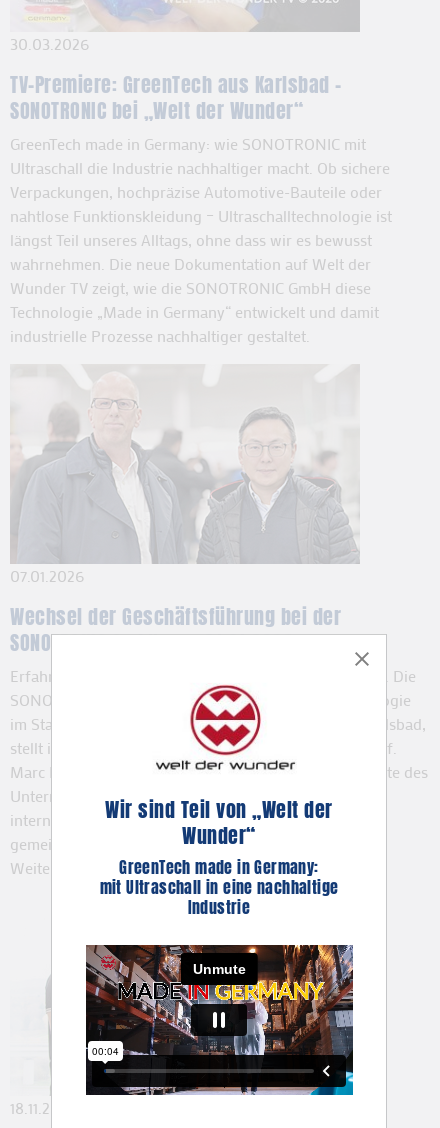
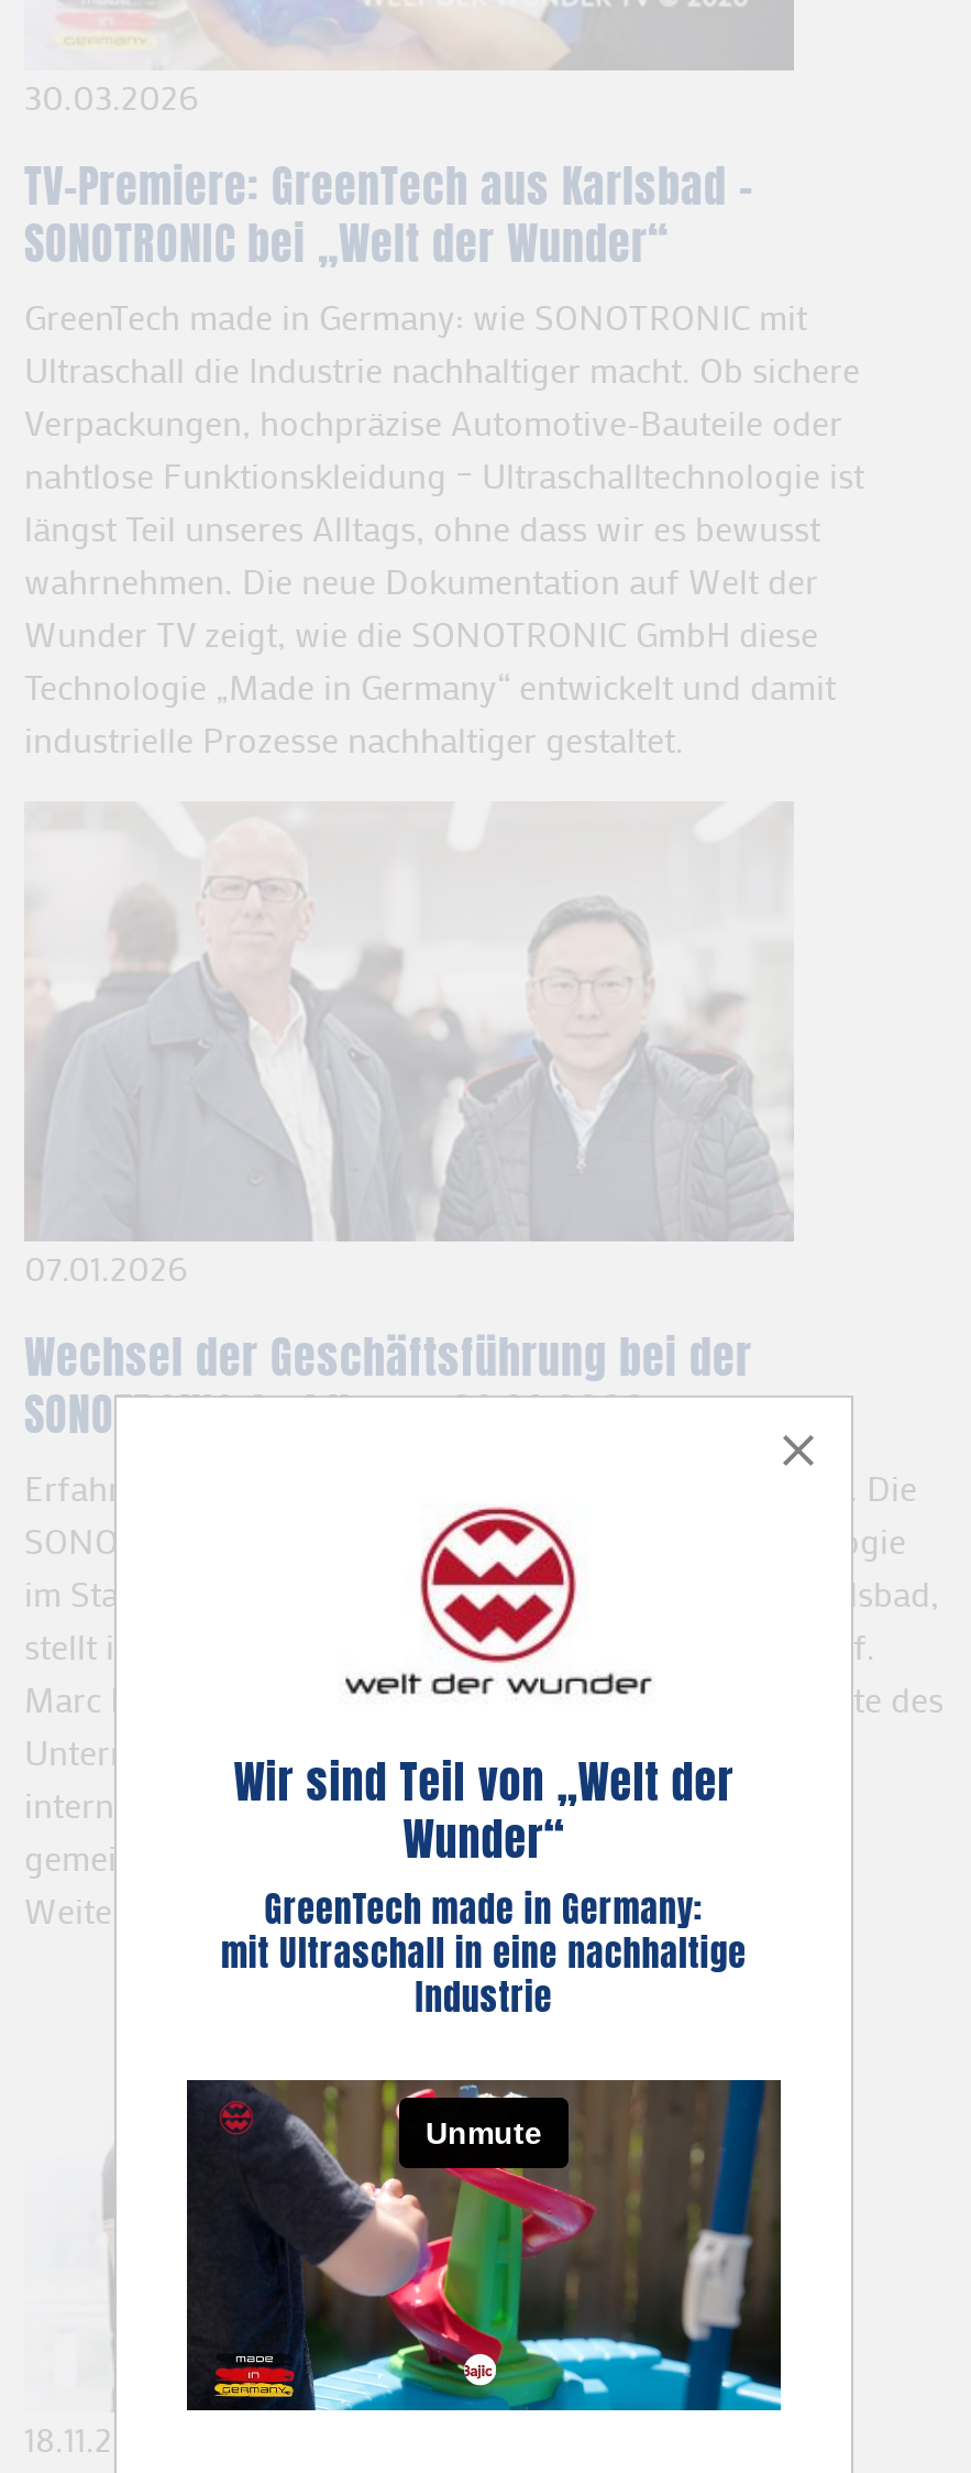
[84,944,354,1096] [image] -> [185,2078,783,2412] [image]

